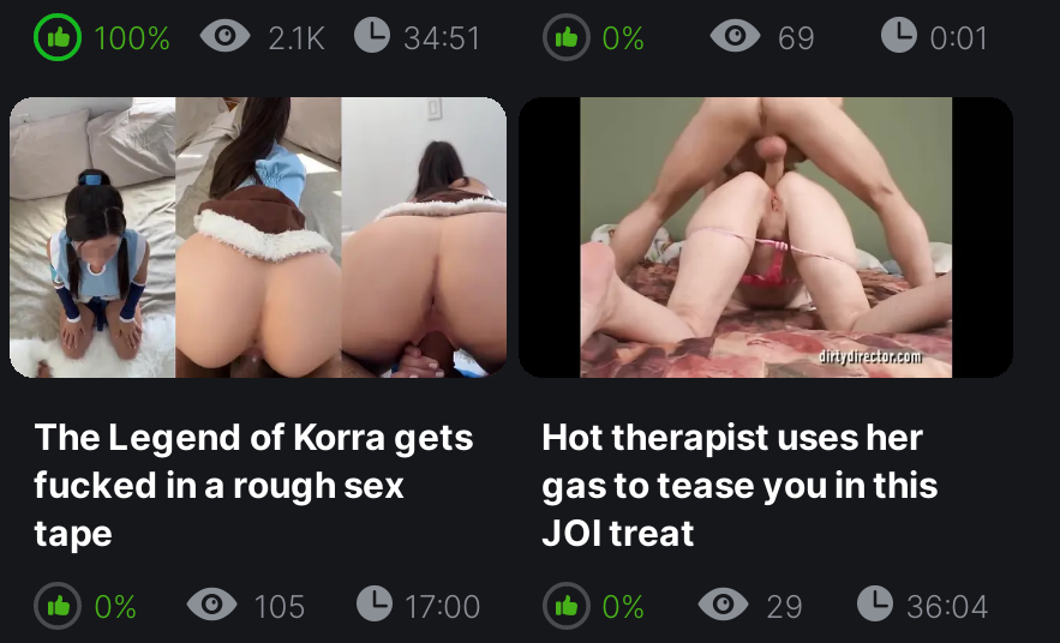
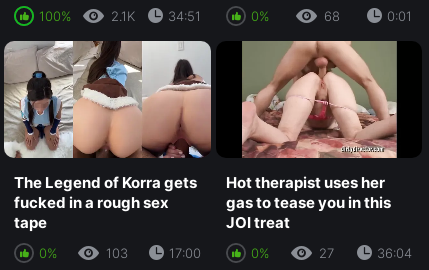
[777,19,816,57] 69 -> [324,8,340,24] 68
[254,586,307,624] 105 -> [106,245,128,261] 103
[765,586,804,624] 29 -> [319,245,334,261] 27

